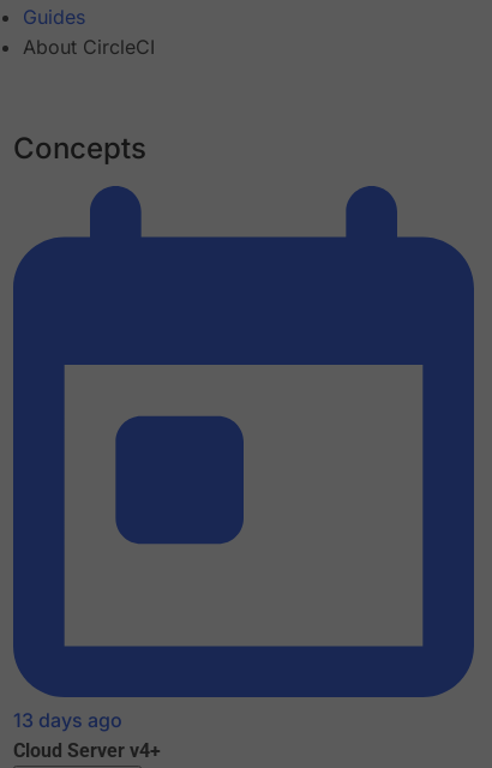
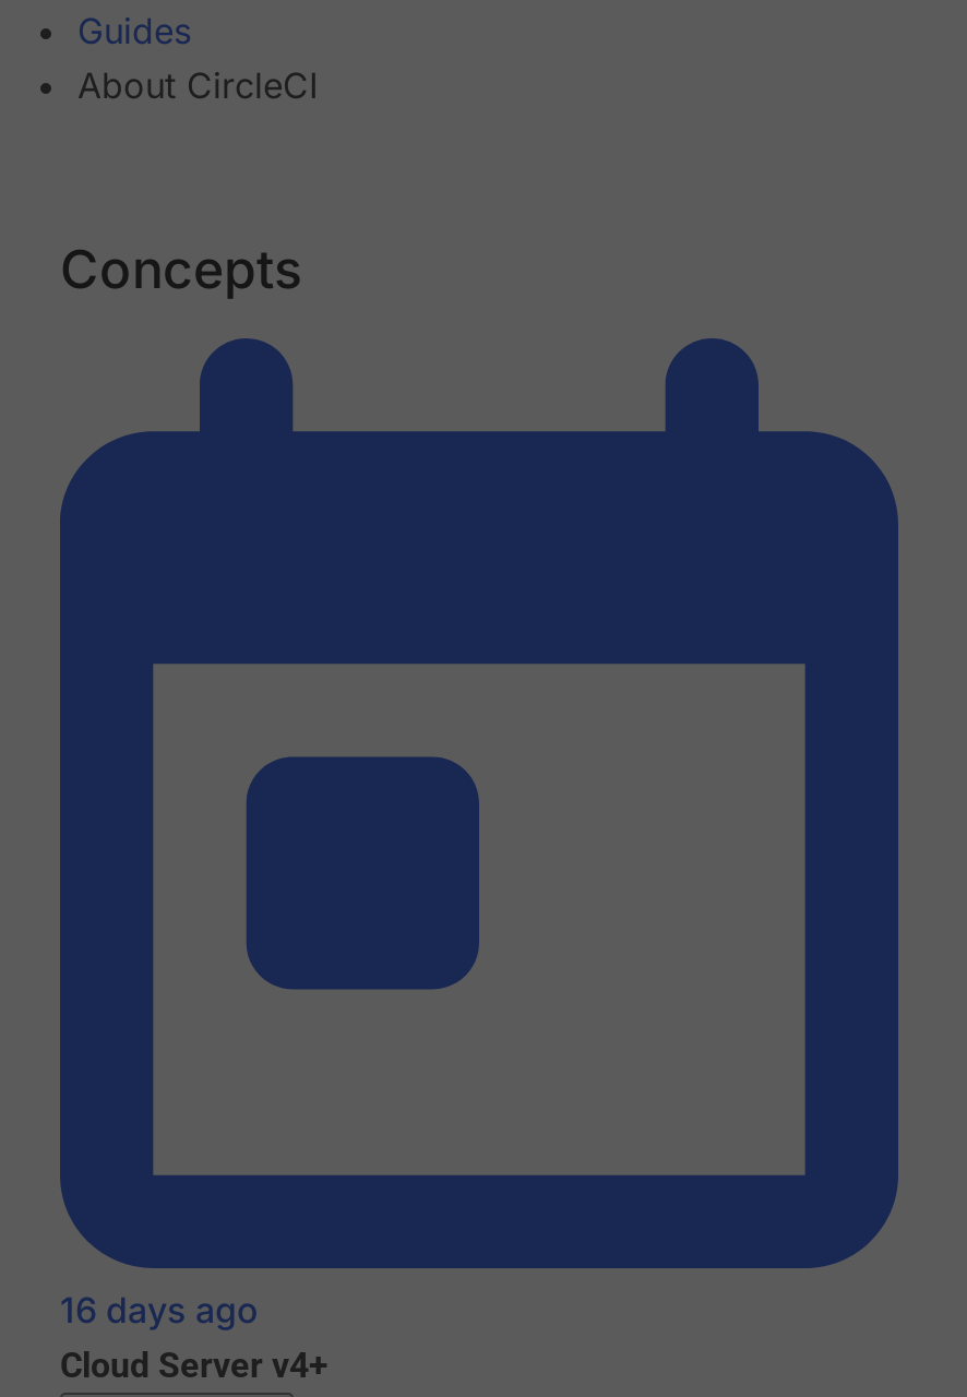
[13,709,122,733] 13 days ago -> [60,1289,259,1333] 16 days ago

